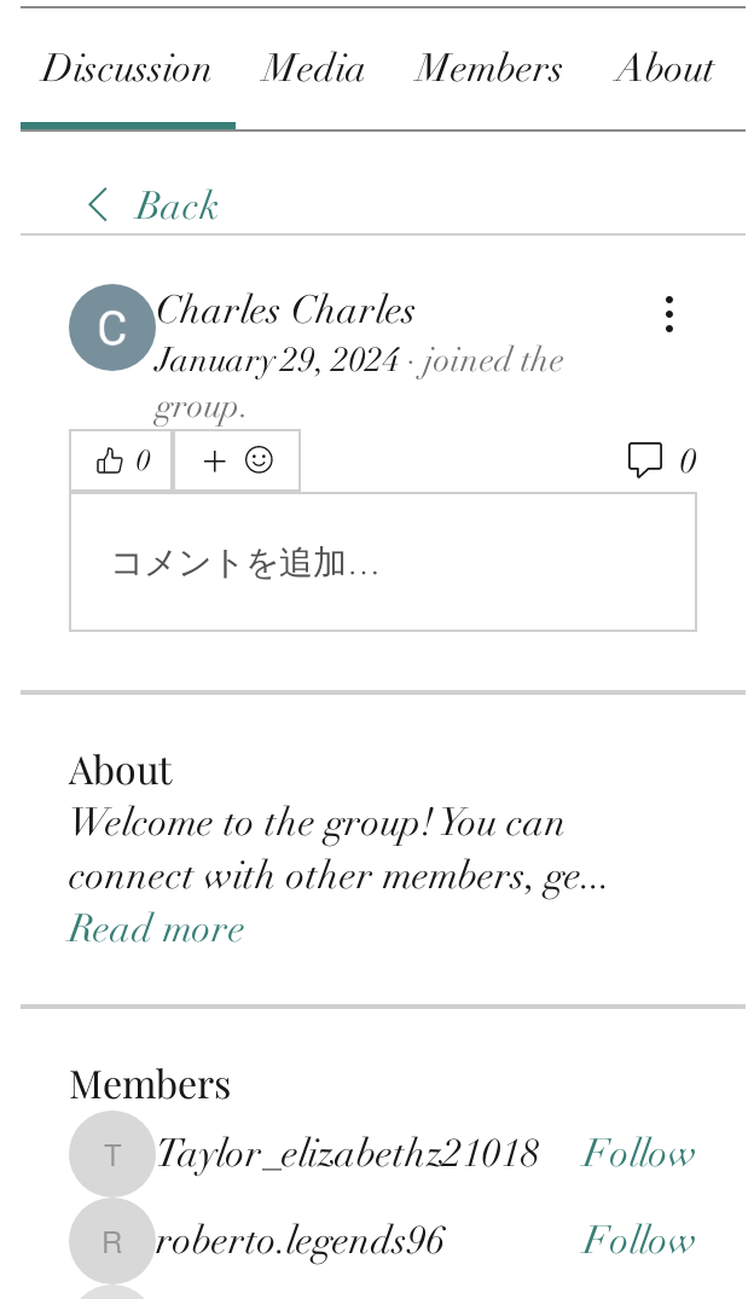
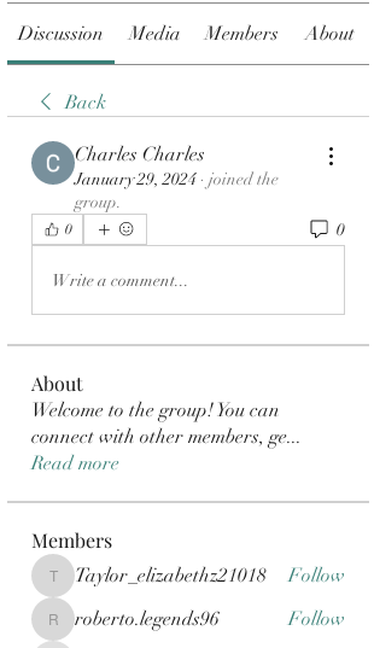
[110,541,381,582] コメントを追加… -> [52,270,189,290] Write a comment...

